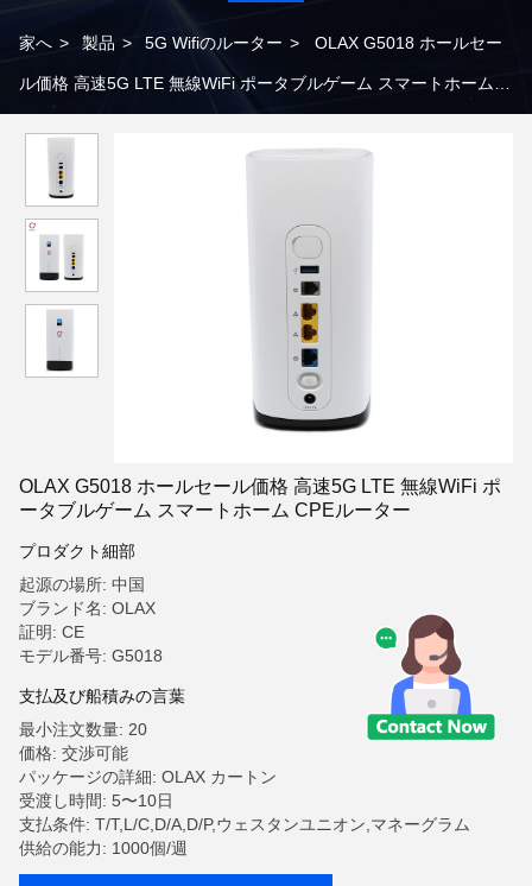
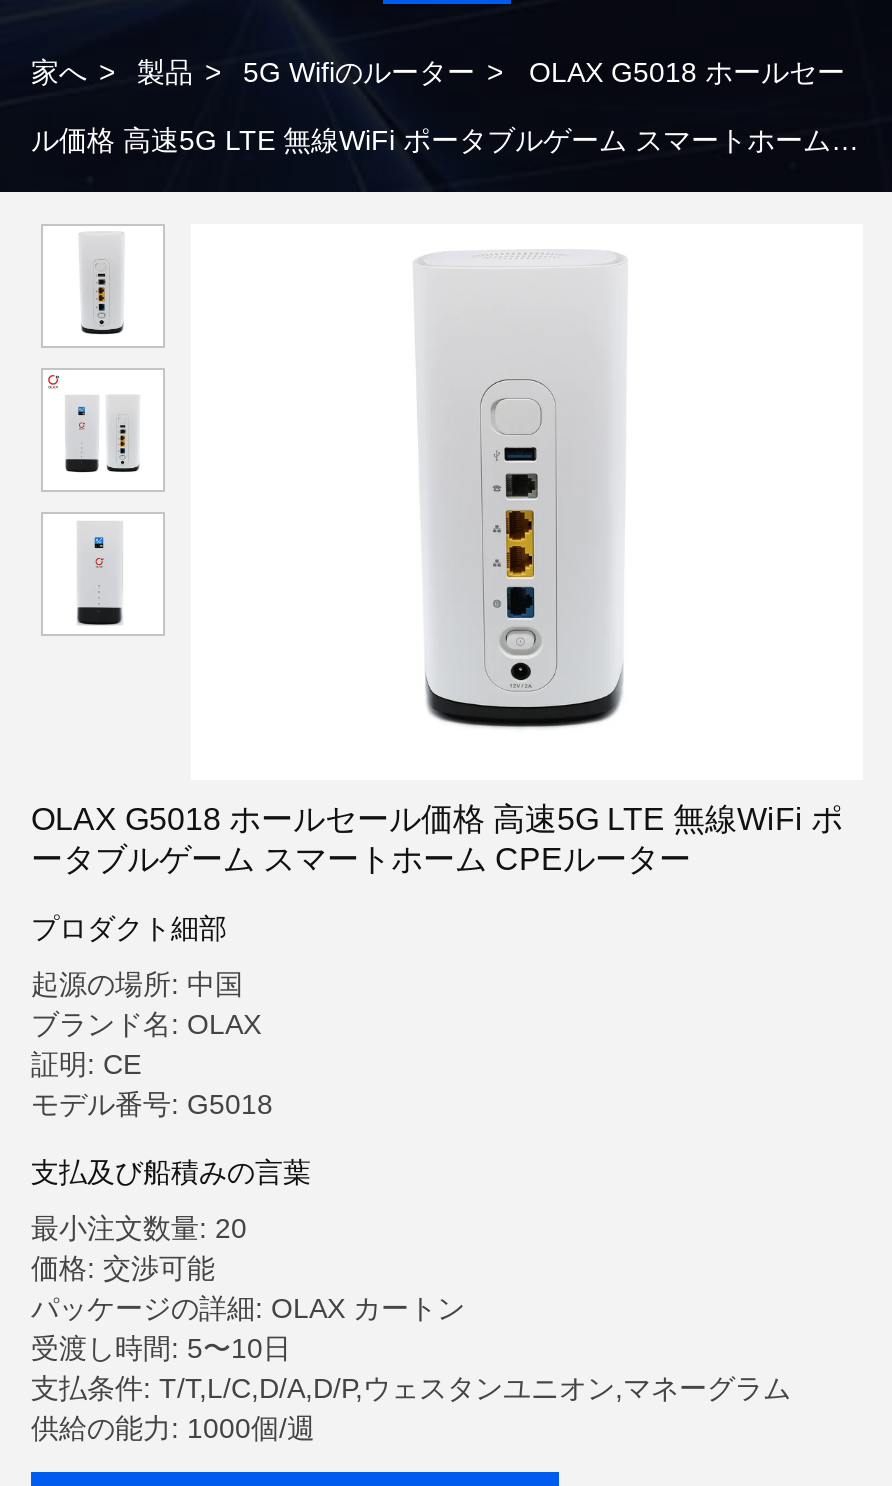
[366,614,496,741] [image] -> none

